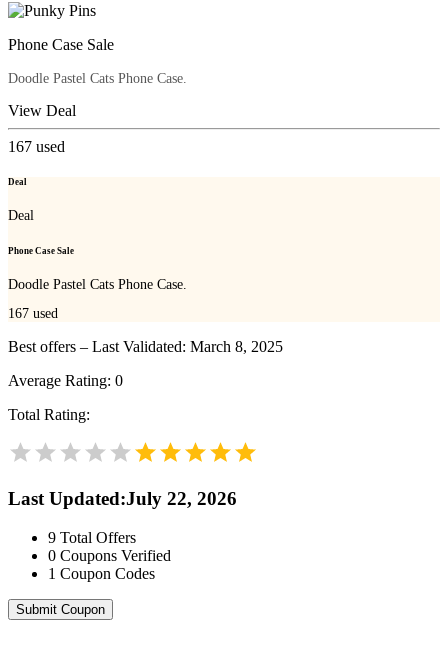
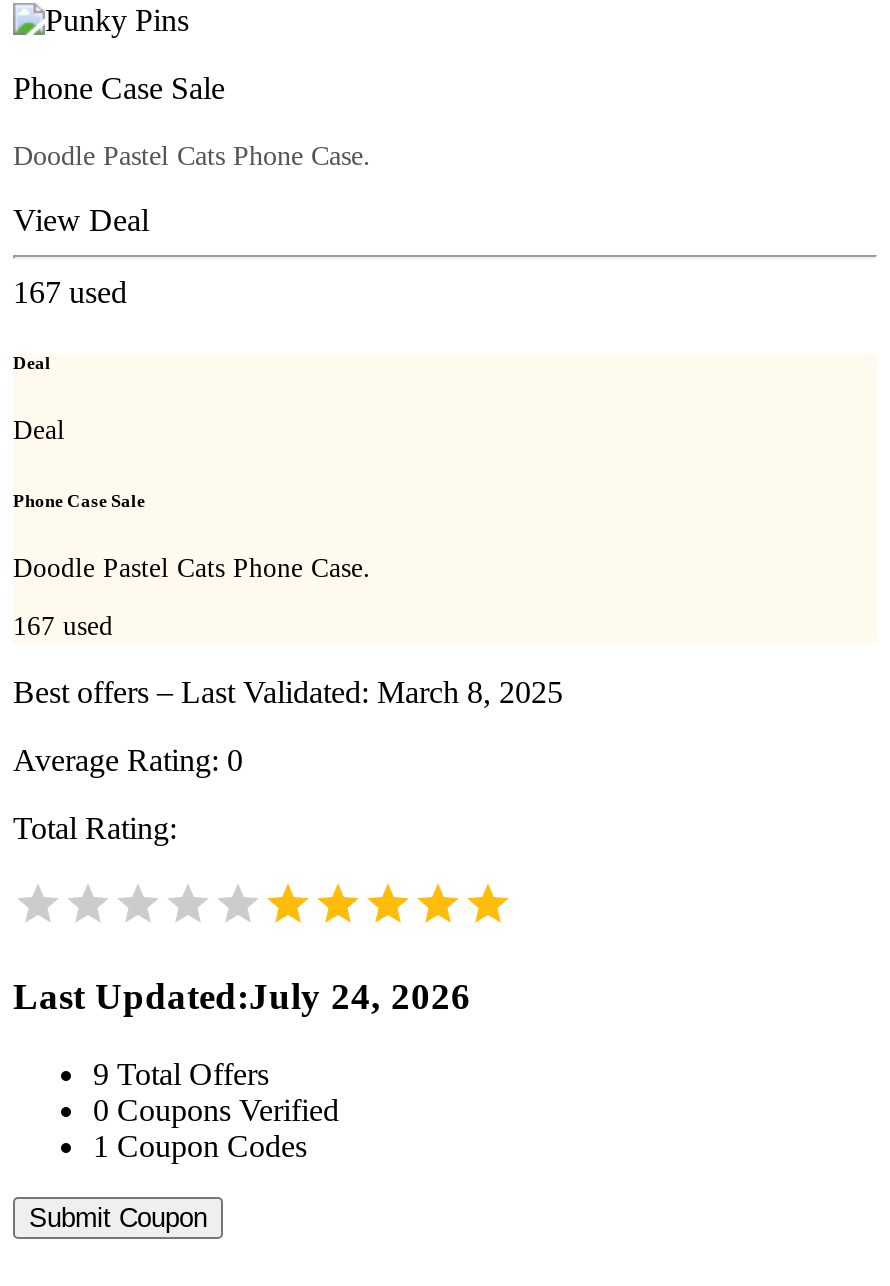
[8,488,237,509] Last Updated:July 22, 2026 -> [13,975,471,1017] Last Updated:July 24, 2026

